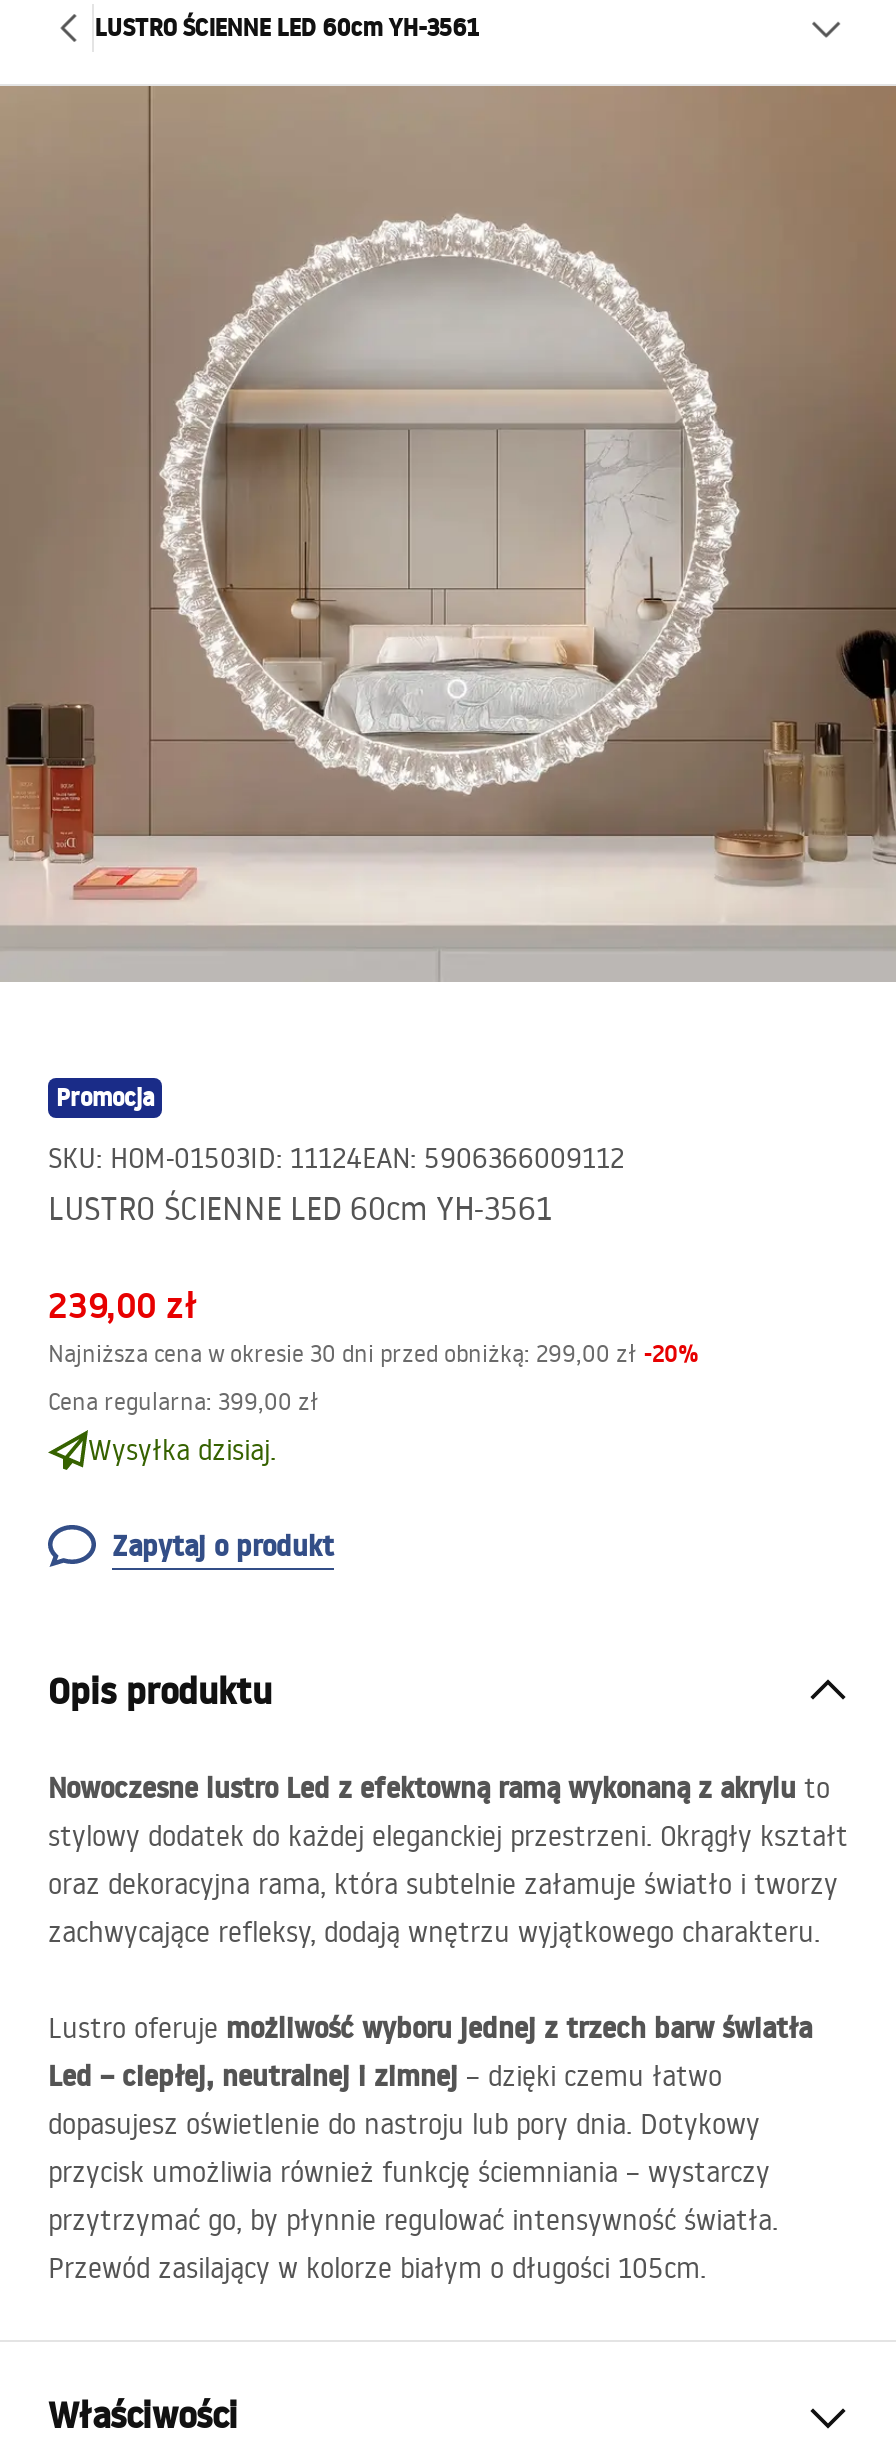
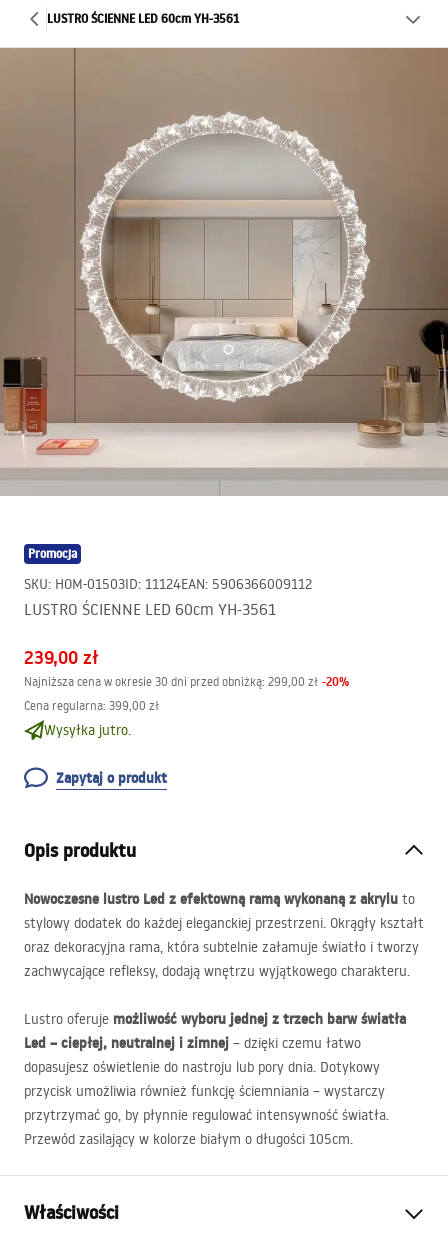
[88,1432,276,1468] Wysyłka dzisiaj. -> [44,721,131,739] Wysyłka jutro.

